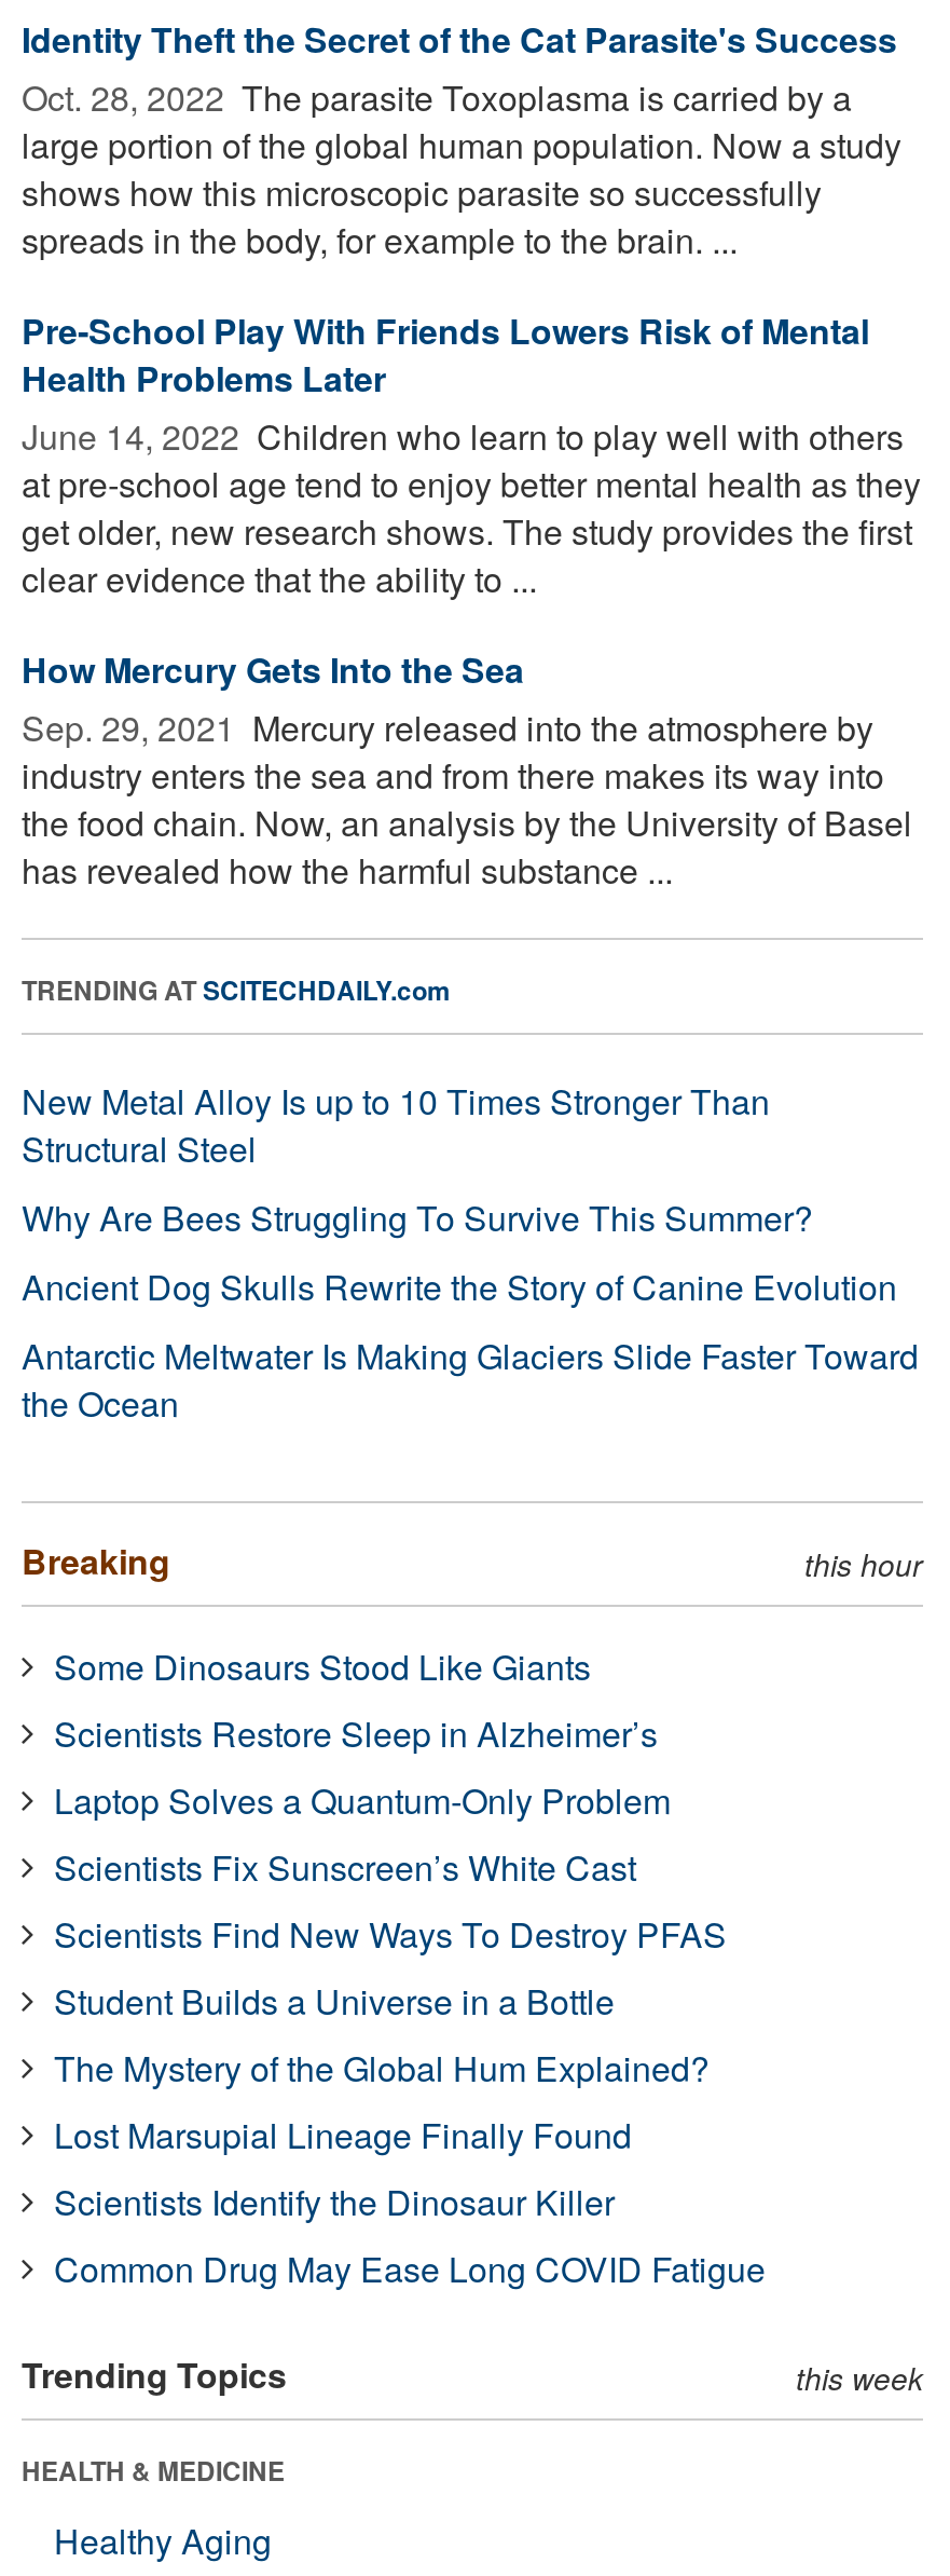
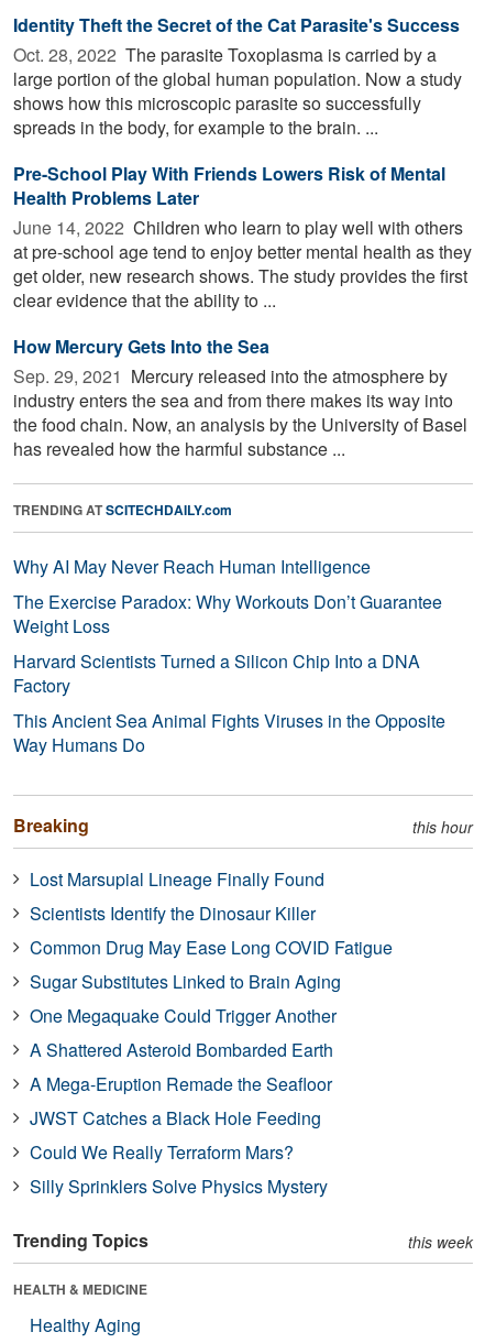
[22,1076,919,1427] New Metal Alloy Is up to 10 Times Stronger Than | Structural Steel | Why Are Bees Struggling To Survive This Summer? | Ancient Dog Skulls Rewrite the Story of Canine Evolution | Antarctic Meltwater Is Making Glaciers Slide Faster Toward | the Ocean -> [13,553,445,757] Why AI May Never Reach Human Intelligence | The Exercise Paradox: Why Workouts Don’t Guarantee | Weight Loss | Harvard Scientists Turned a Silicon Chip Into a DNA | Factory | This Ancient Sea Animal Fights Viruses in the Opposite | Way Humans Do
[54,1641,727,2092] Some Dinosaurs Stood Like Giants | Scientists Restore Sleep in Alzheimer’s | Laptop Solves a Quantum-Only Problem | Scientists Fix Sunscreen’s White Cast | Scientists Find New Ways To Destroy PFAS | Student Builds a Universe in a Bottle | The Mystery of the Global Hum Explained? -> none
moved [54,2109,766,2293] -> [30,866,393,960]: Lost Marsupial Lineage Finally Found | Scientists Identify the Dinosaur Killer | Common Drug May Ease Long COVID Fatigue
none -> [30,969,341,1199] Sugar Substitutes Linked to Brain Aging | One Megaquake Could Trigger Another | A Shattered Asteroid Bombarded Earth | A Mega-Eruption Remade the Seafloor | JWST Catches a Black Hole Feeding | Could We Really Terraform Mars? | Silly Sprinklers Solve Physics Mystery

